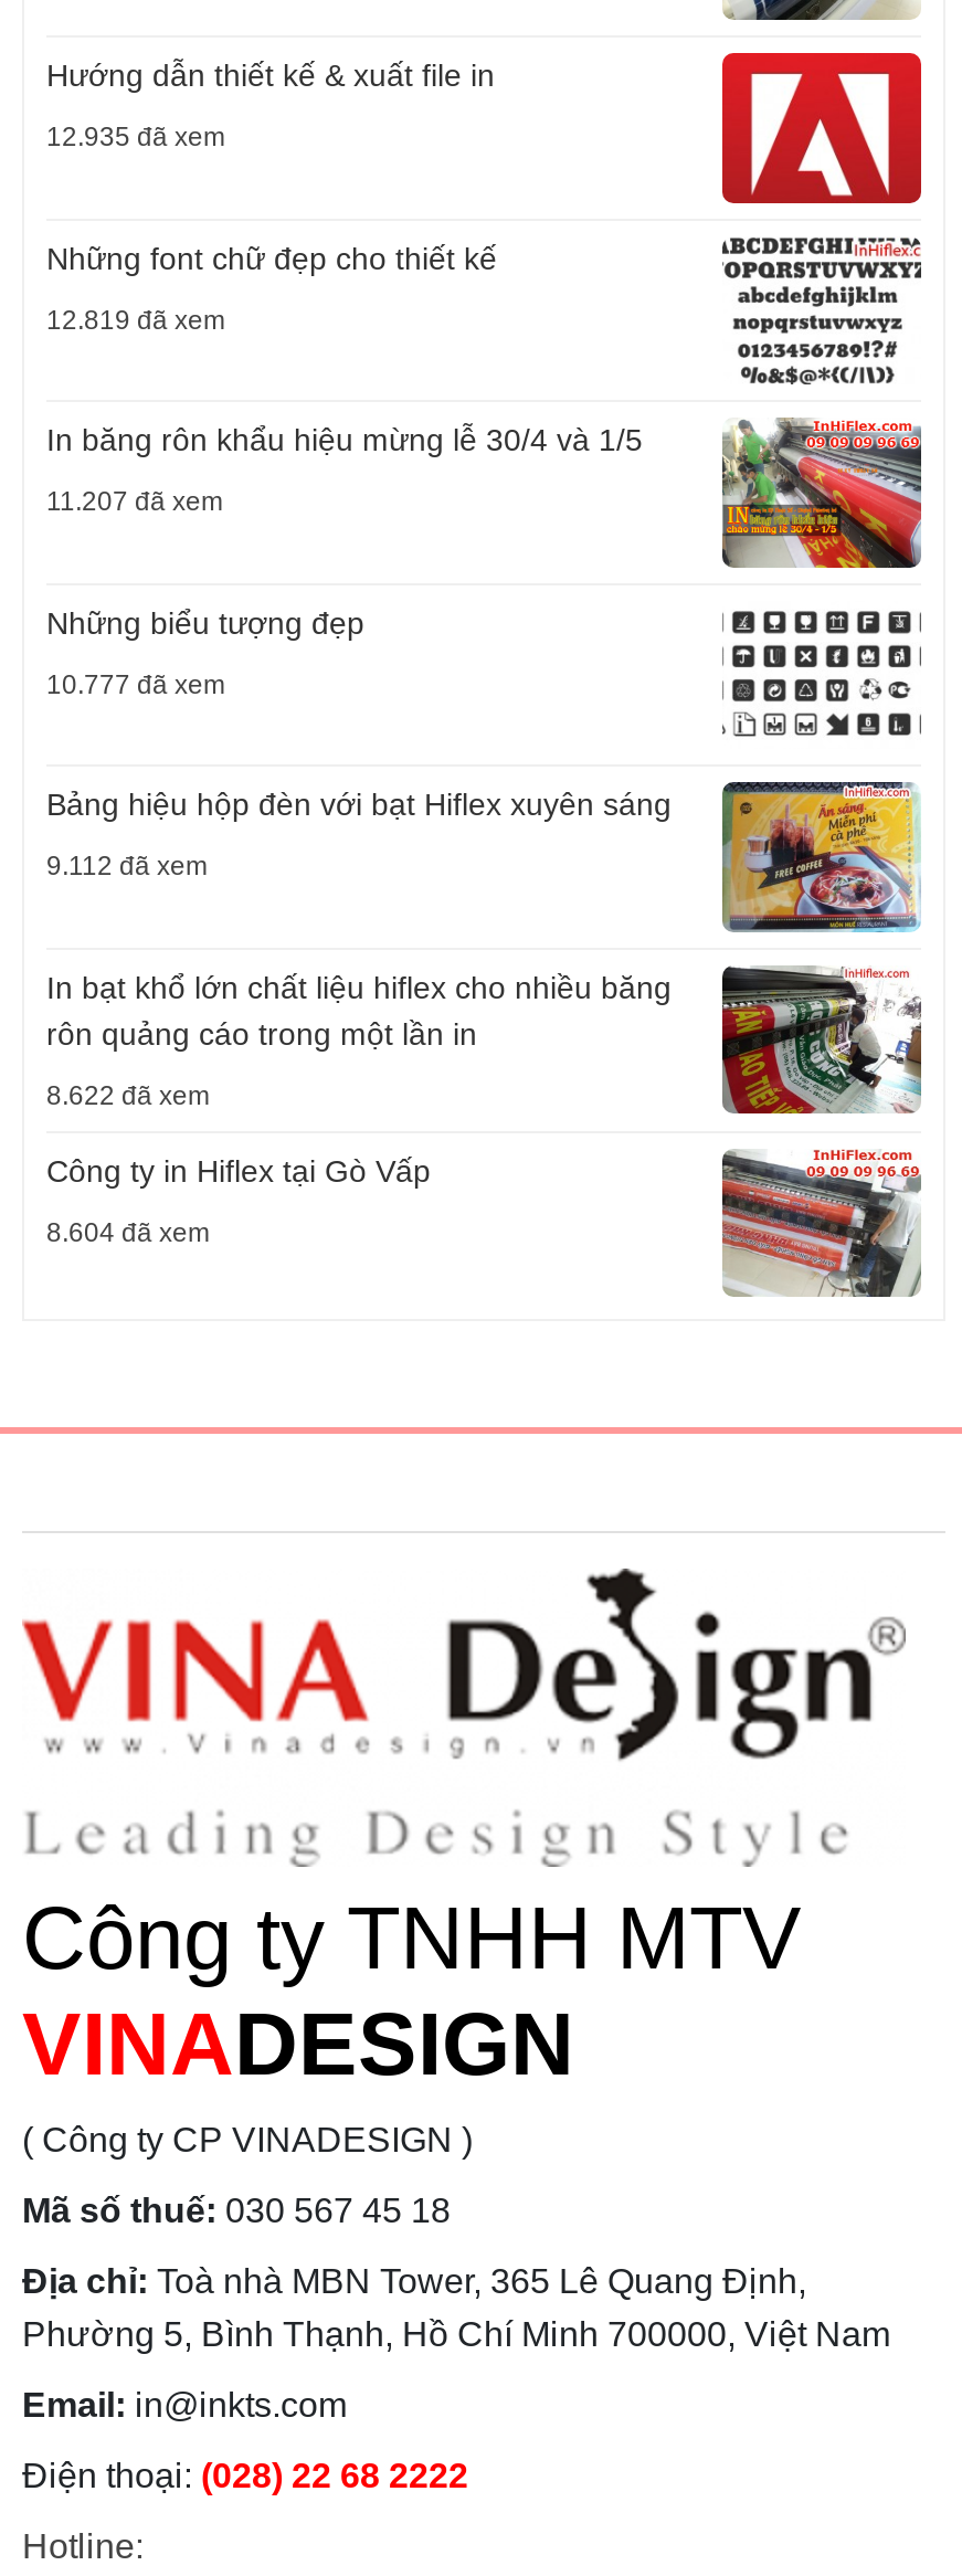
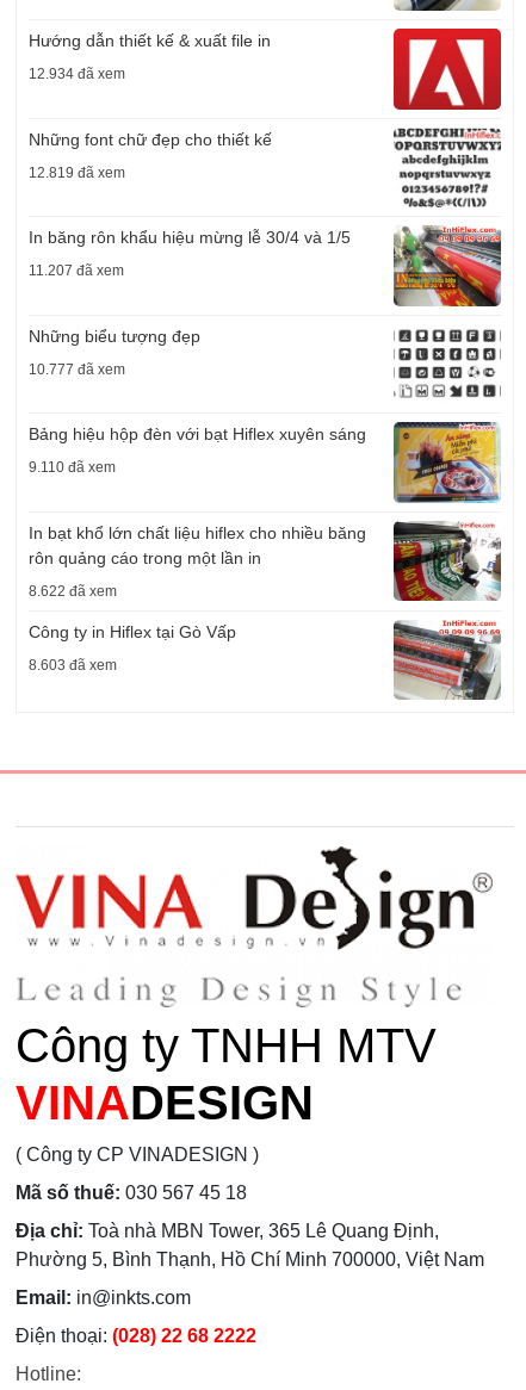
[46,122,225,152] 12.935 đã xem -> [29,66,125,82] 12.934 đã xem
[46,851,208,881] 9.112 đã xem -> [29,459,116,476] 9.110 đã xem
[46,1216,210,1247] 8.604 đã xem -> [29,656,117,673] 8.603 đã xem

